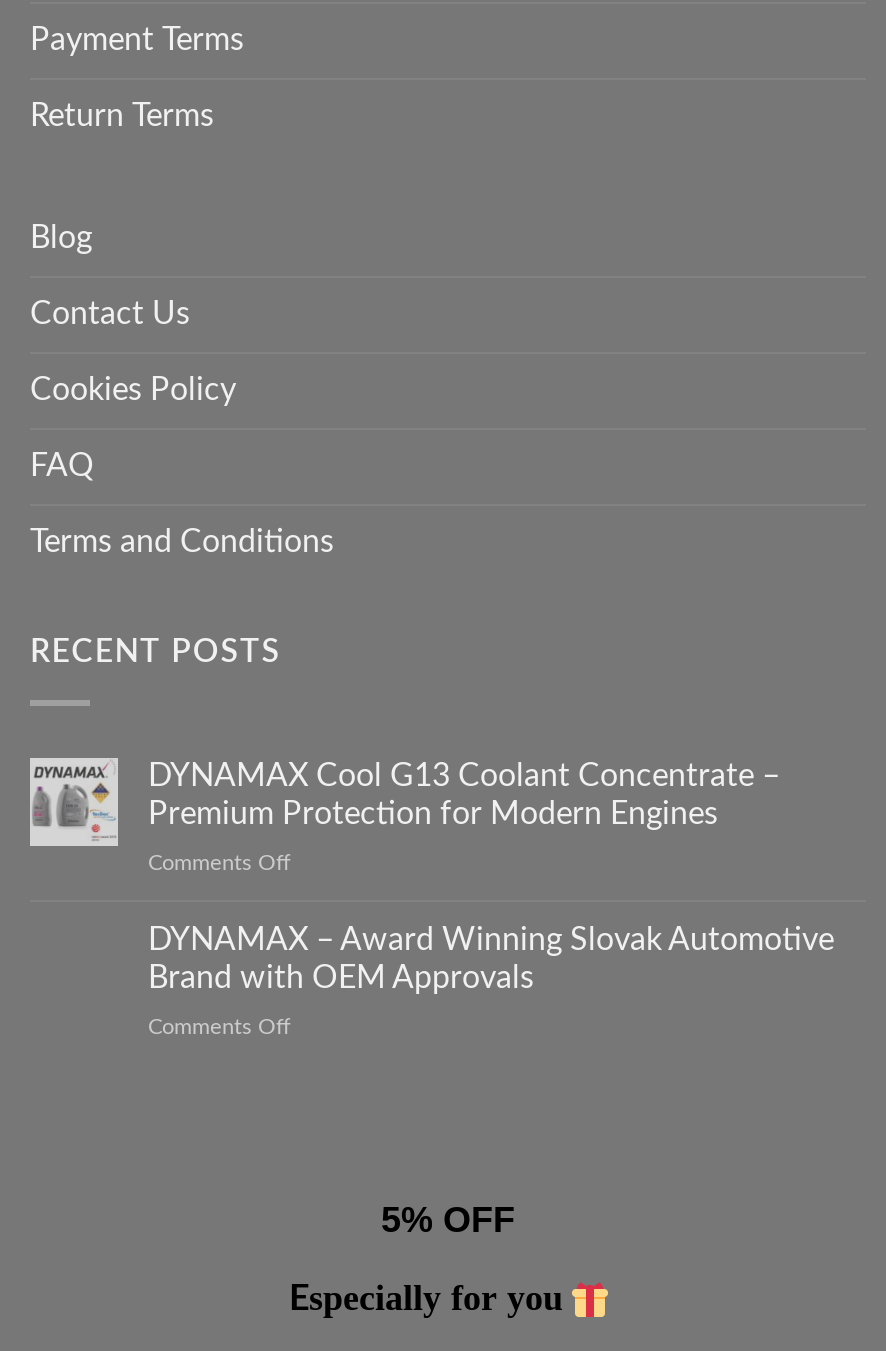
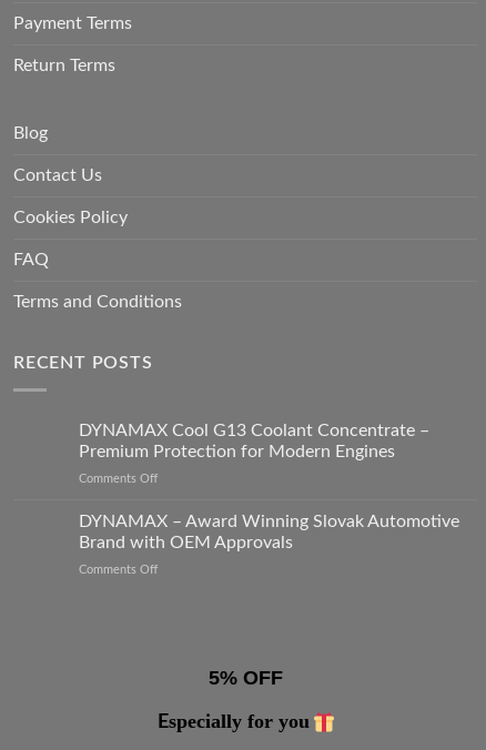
[28,755,120,849] [image] -> none

